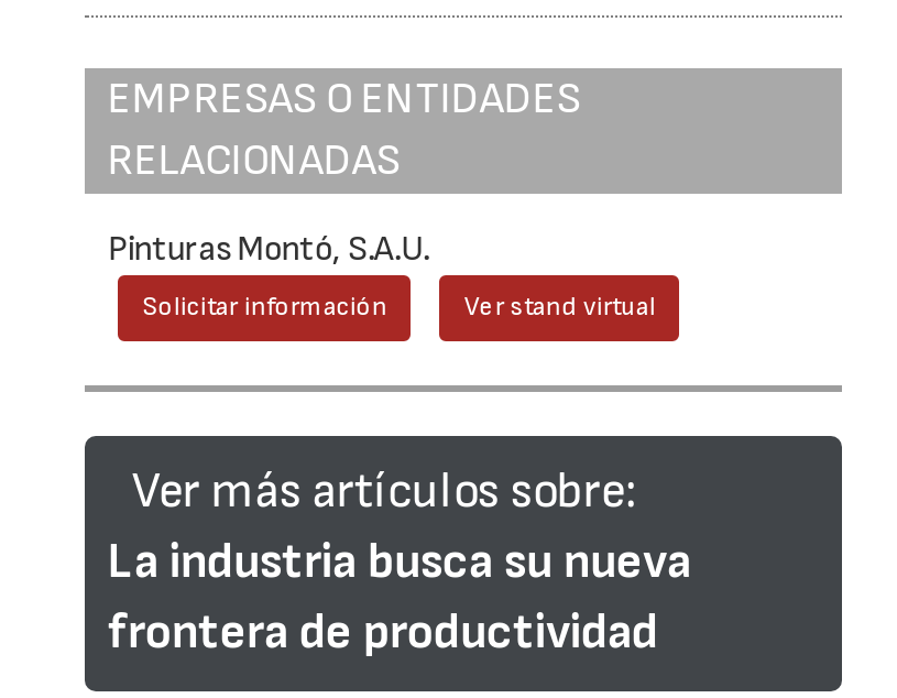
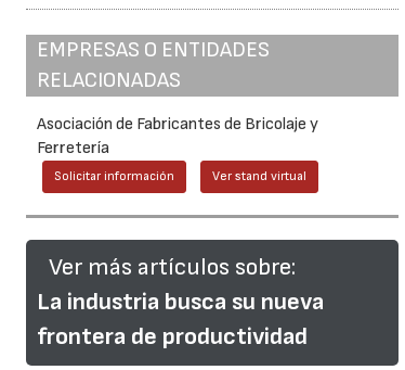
[108,229,429,271] Pinturas Montó, S.A.U. -> [37,114,319,158] Asociación de Fabricantes de Bricolaje y | Ferretería

